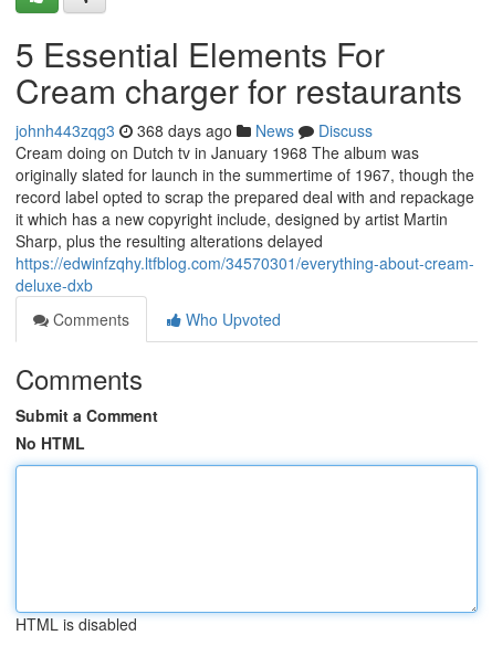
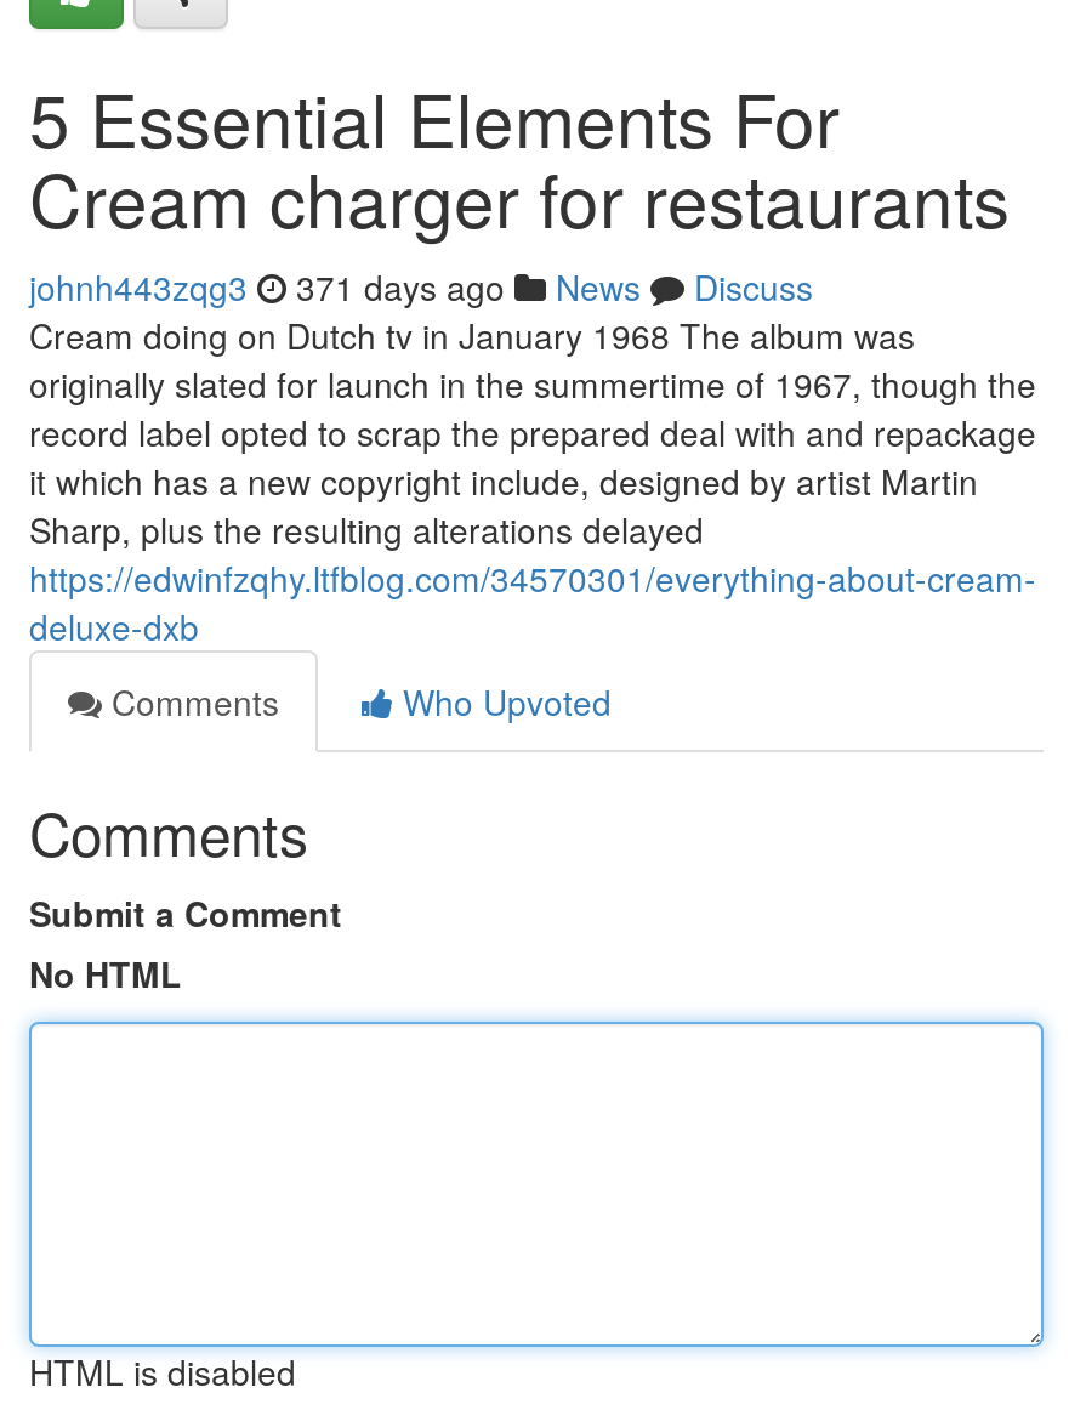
[15,119,373,141] johnh443zqg3 368 days ago News Discuss -> [29,262,813,311] johnh443zqg3 371 days ago News Discuss

